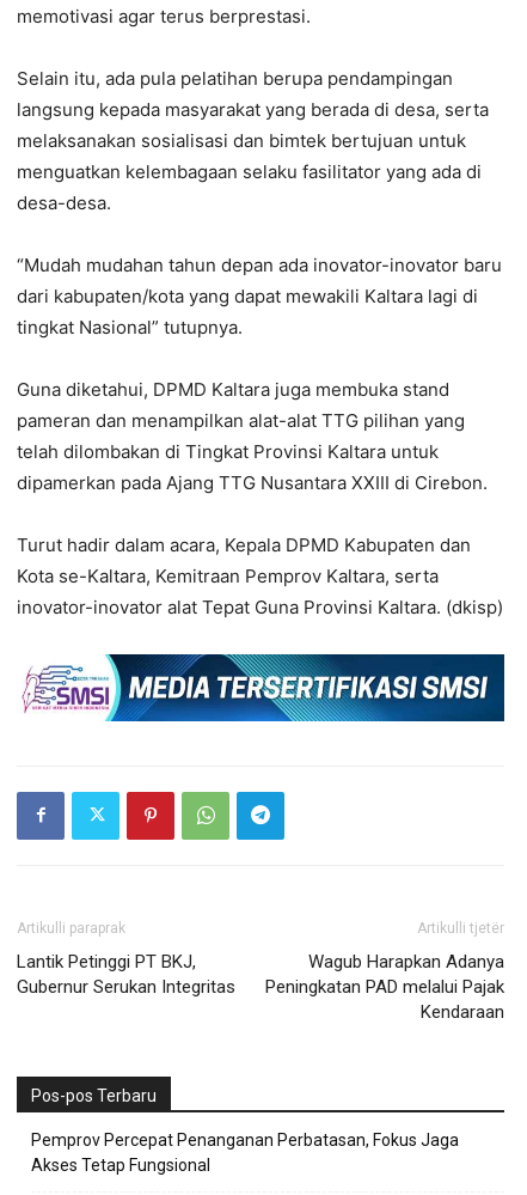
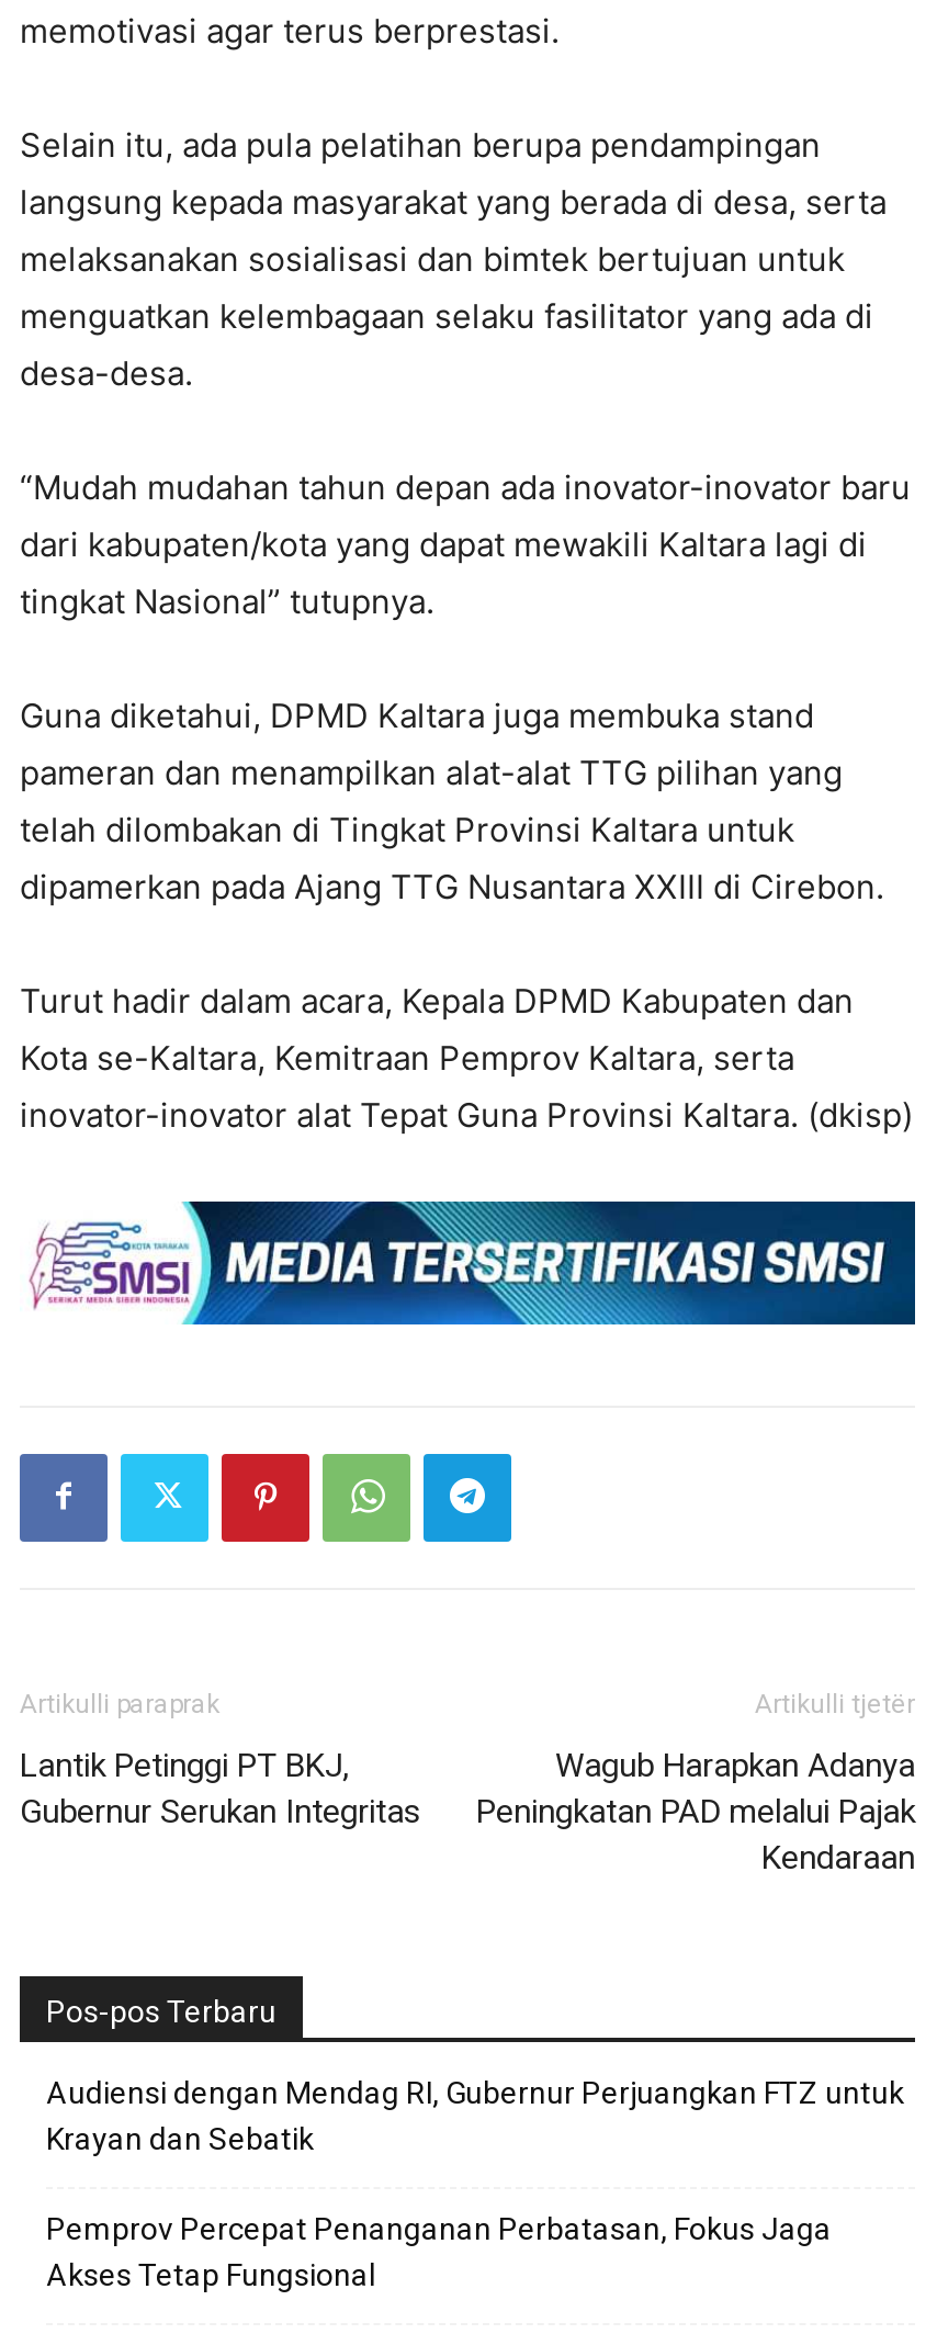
none -> [46,2074,904,2155] Audiensi dengan Mendag RI, Gubernur Perjuangkan FTZ untuk | Krayan dan Sebatik

